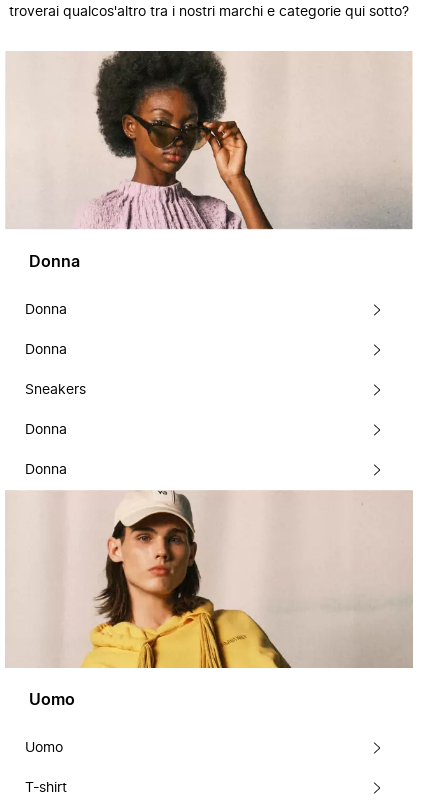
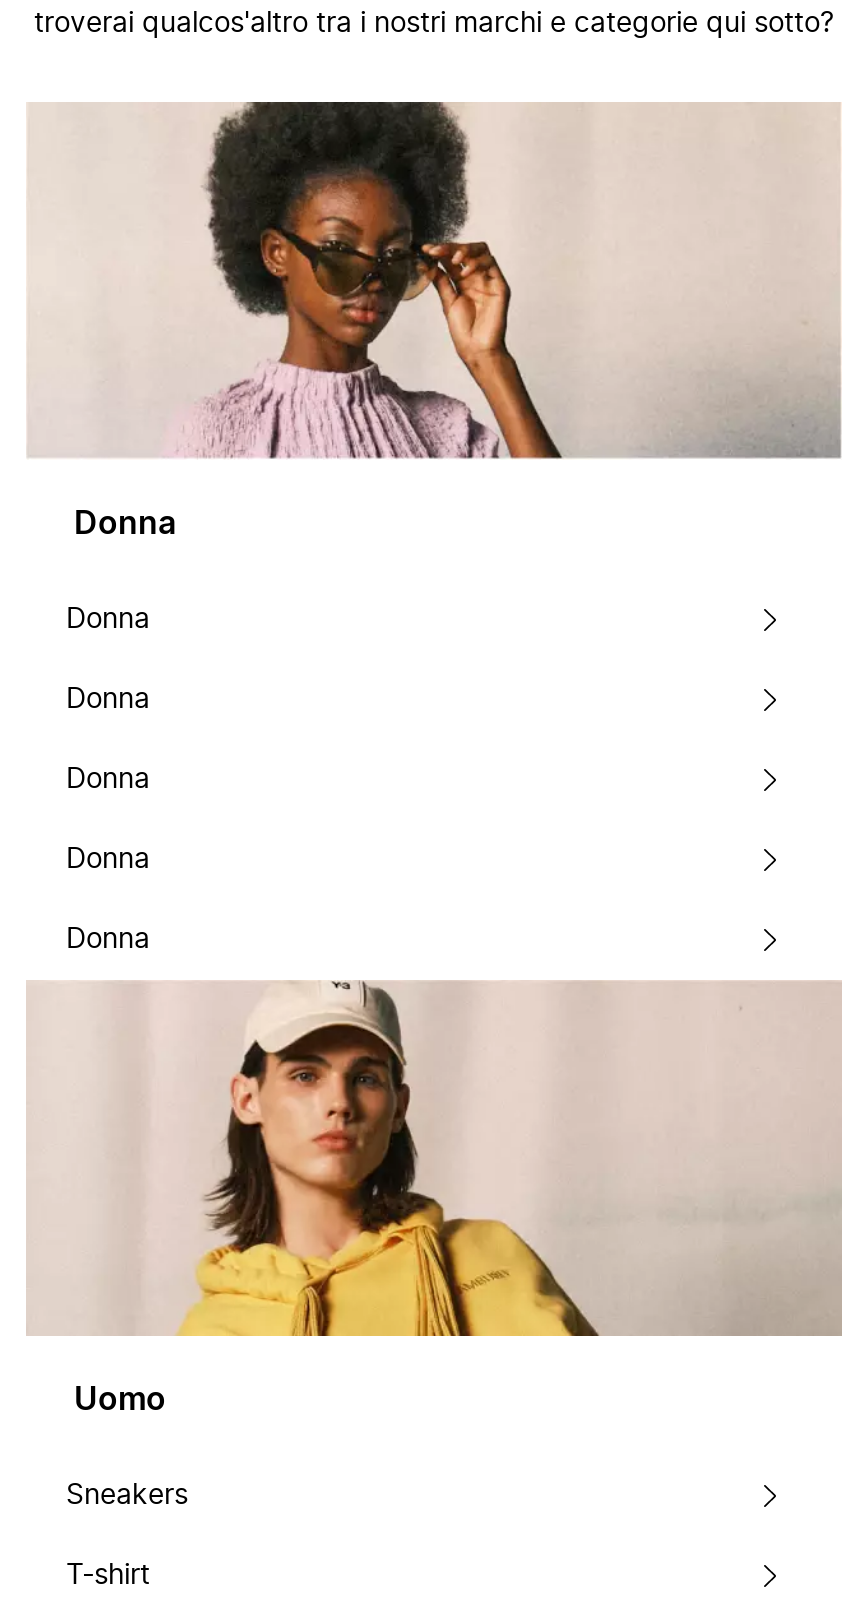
none -> [66,765,150,793] Donna
moved [25,382,86,396] -> [66,1482,188,1510]: Sneakers
[25,741,63,755] Uomo -> none

